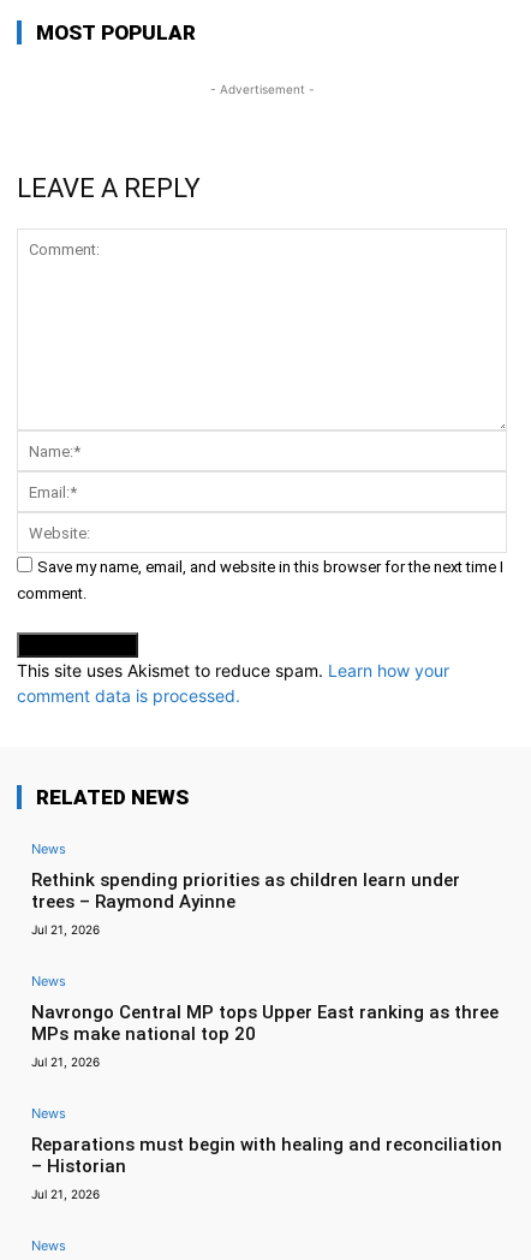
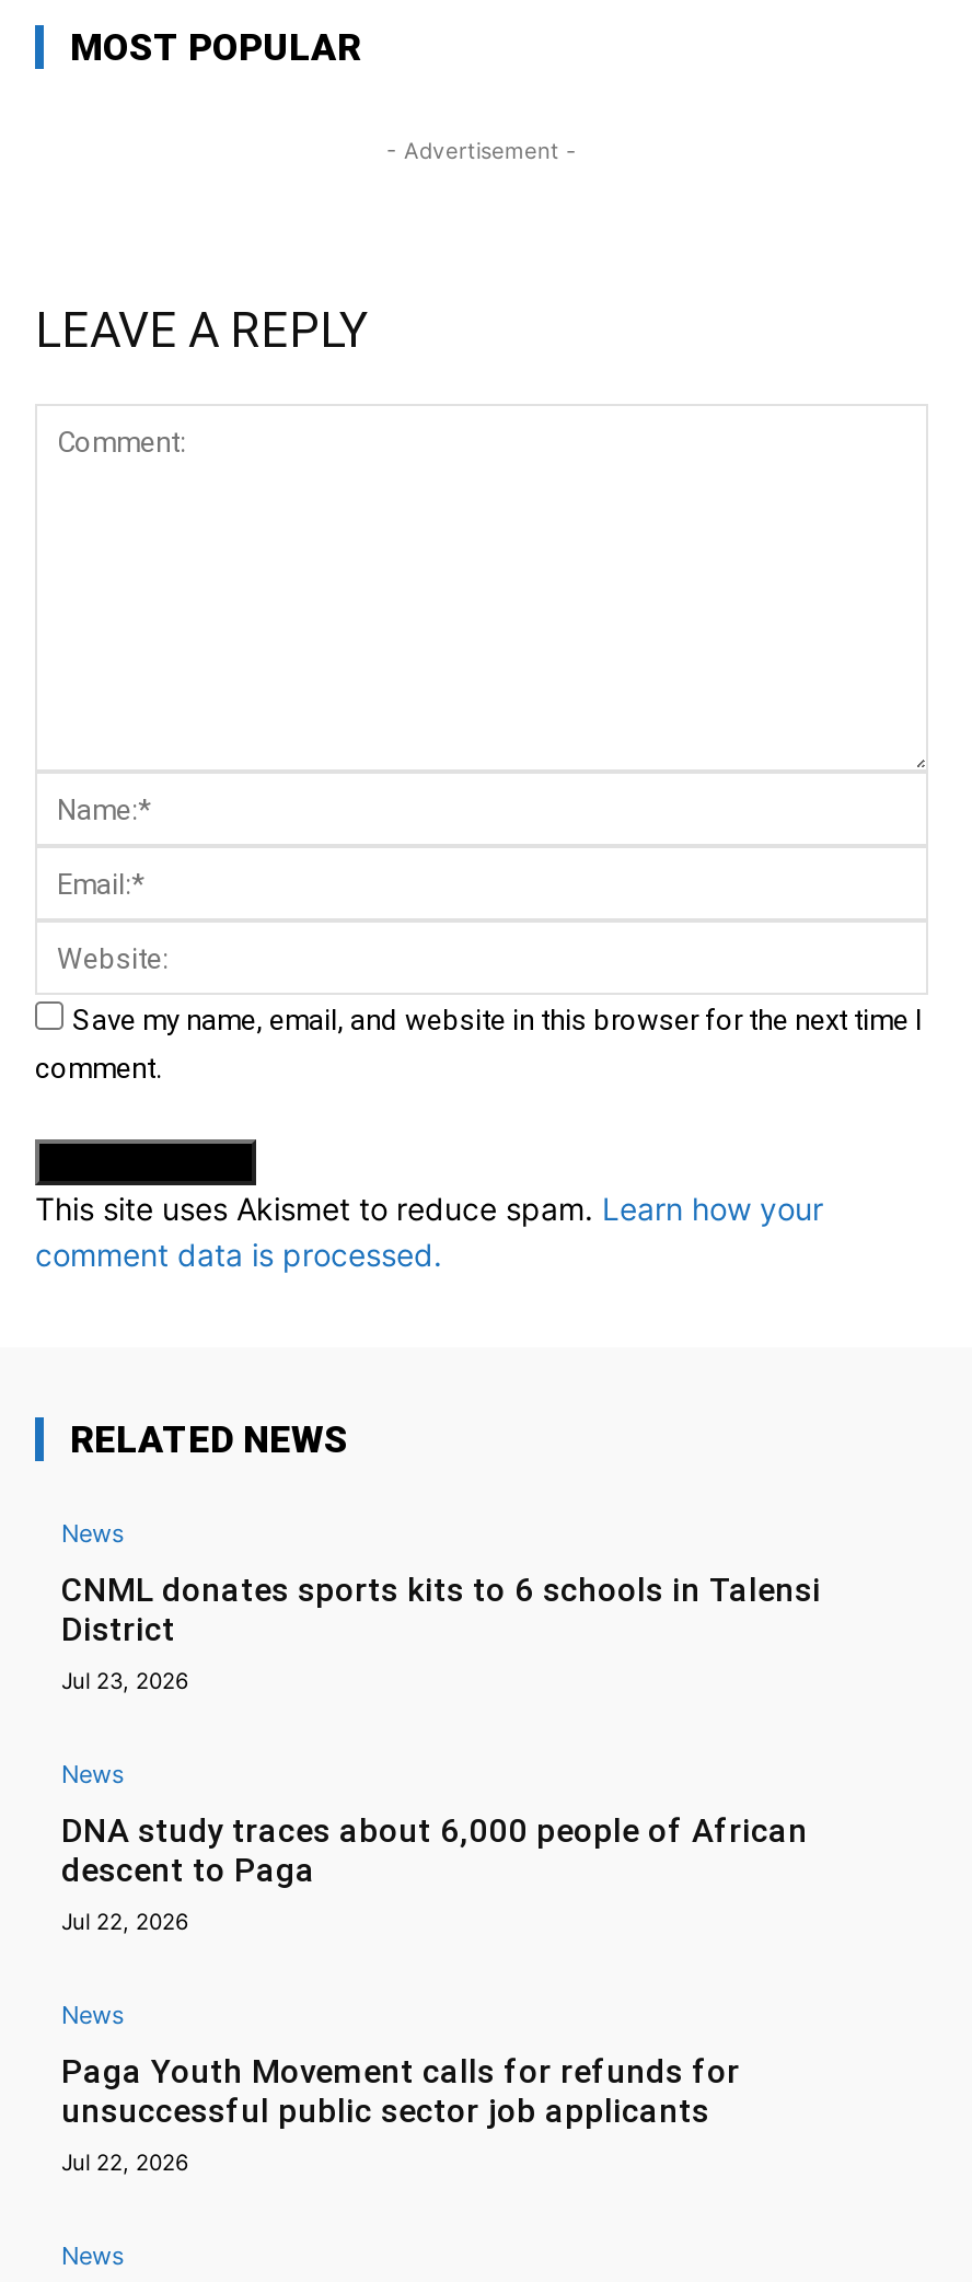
[31,869,460,937] Rethink spending priorities as children learn under | trees – Raymond Ayinne | Jul 21, 2026 -> [61,1571,821,1693] CNML donates sports kits to 6 schools in Talensi | District | Jul 23, 2026
[31,1002,499,1069] Navrongo Central MP tops Upper East ranking as three | MPs make national top 20 | Jul 21, 2026 -> [61,1812,808,1934] DNA study traces about 6,000 people of African | descent to Paga | Jul 22, 2026
[31,1134,502,1201] Reparations must begin with healing and reconciliation | – Historian | Jul 21, 2026 -> [61,2052,740,2175] Paga Youth Movement calls for refunds for | unsuccessful public sector job applicants | Jul 22, 2026

